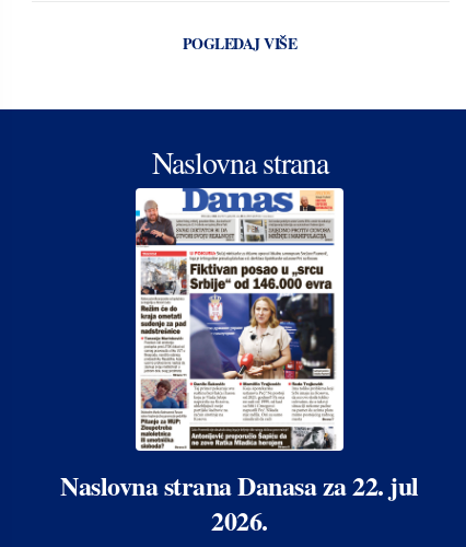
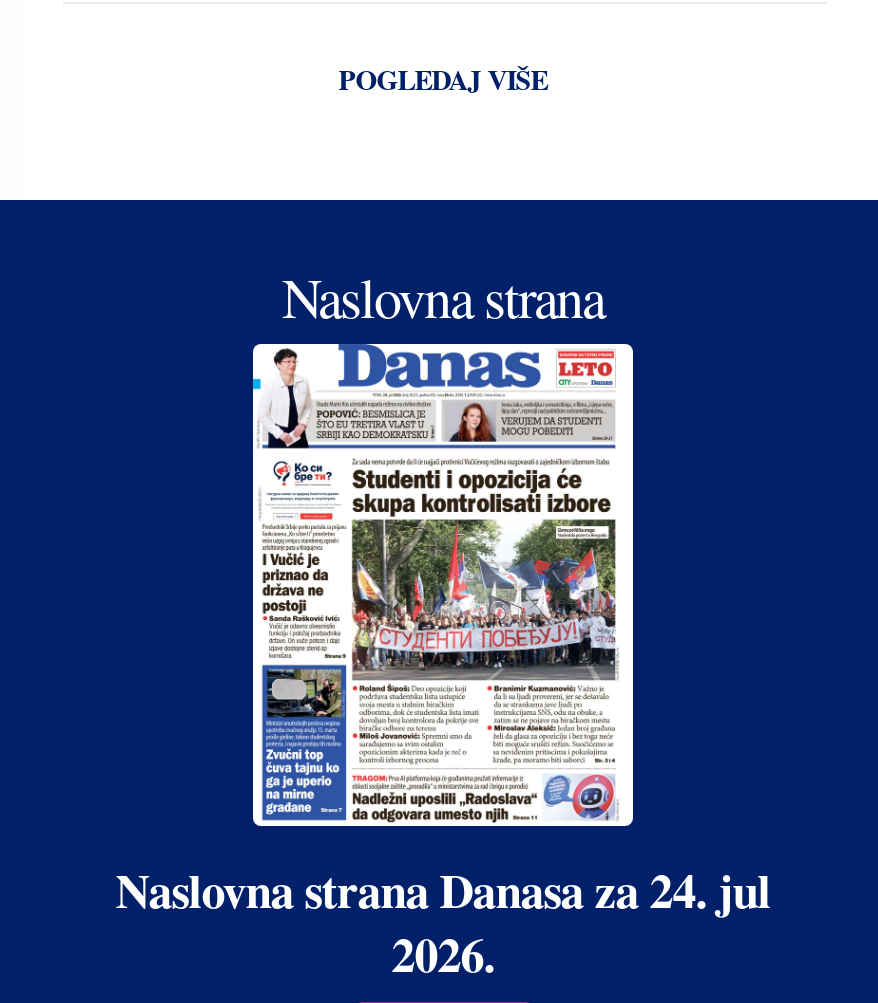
[60,189,419,504] [image] | Naslovna strana Danasa za 22. jul -> [115,346,771,924] [image] | Naslovna strana Danasa za 24. jul

